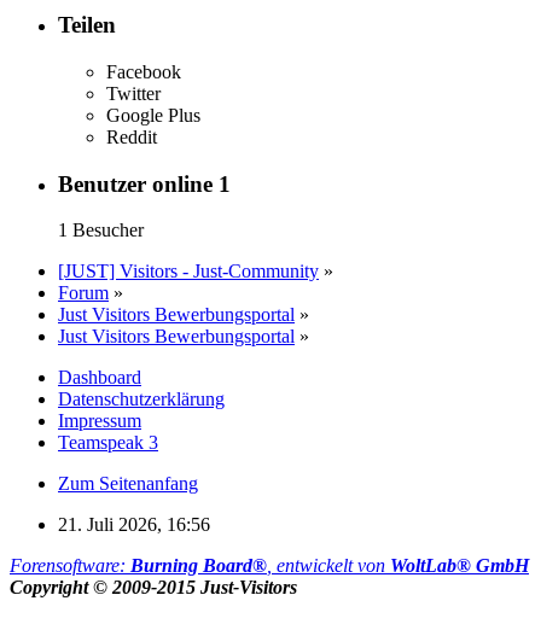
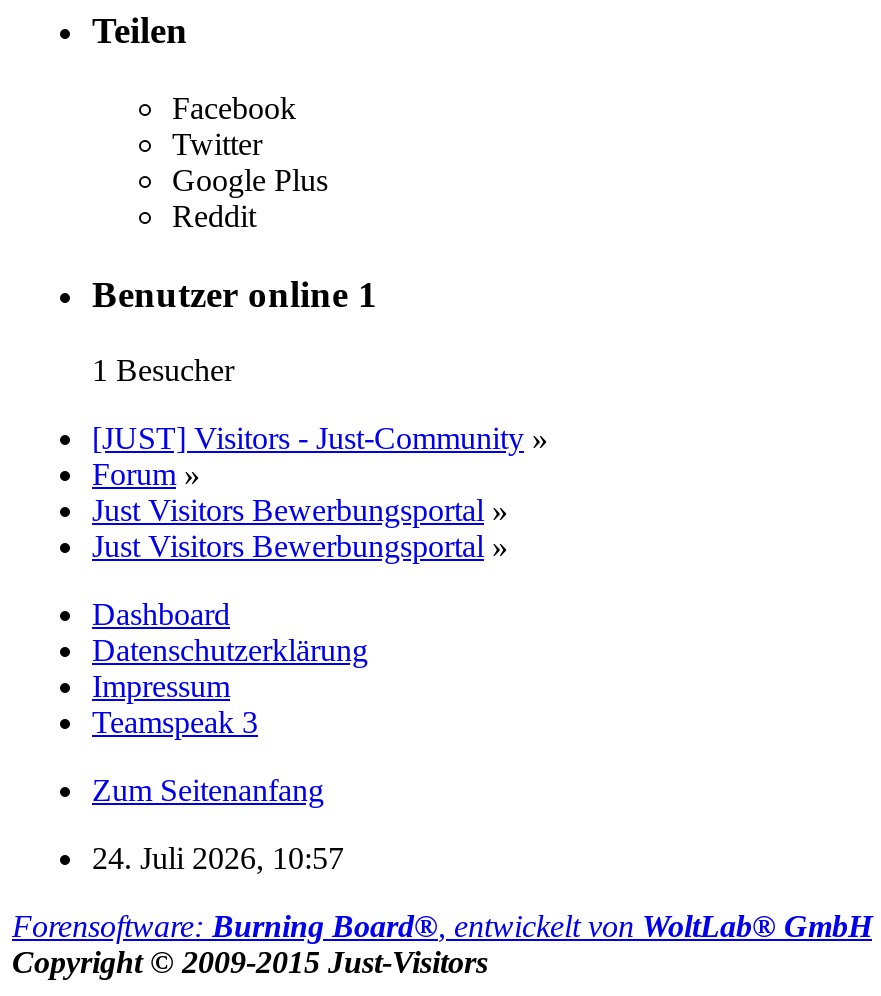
[58,515,210,535] 21. Juli 2026, 16:56 -> [92,842,344,876] 24. Juli 2026, 10:57

